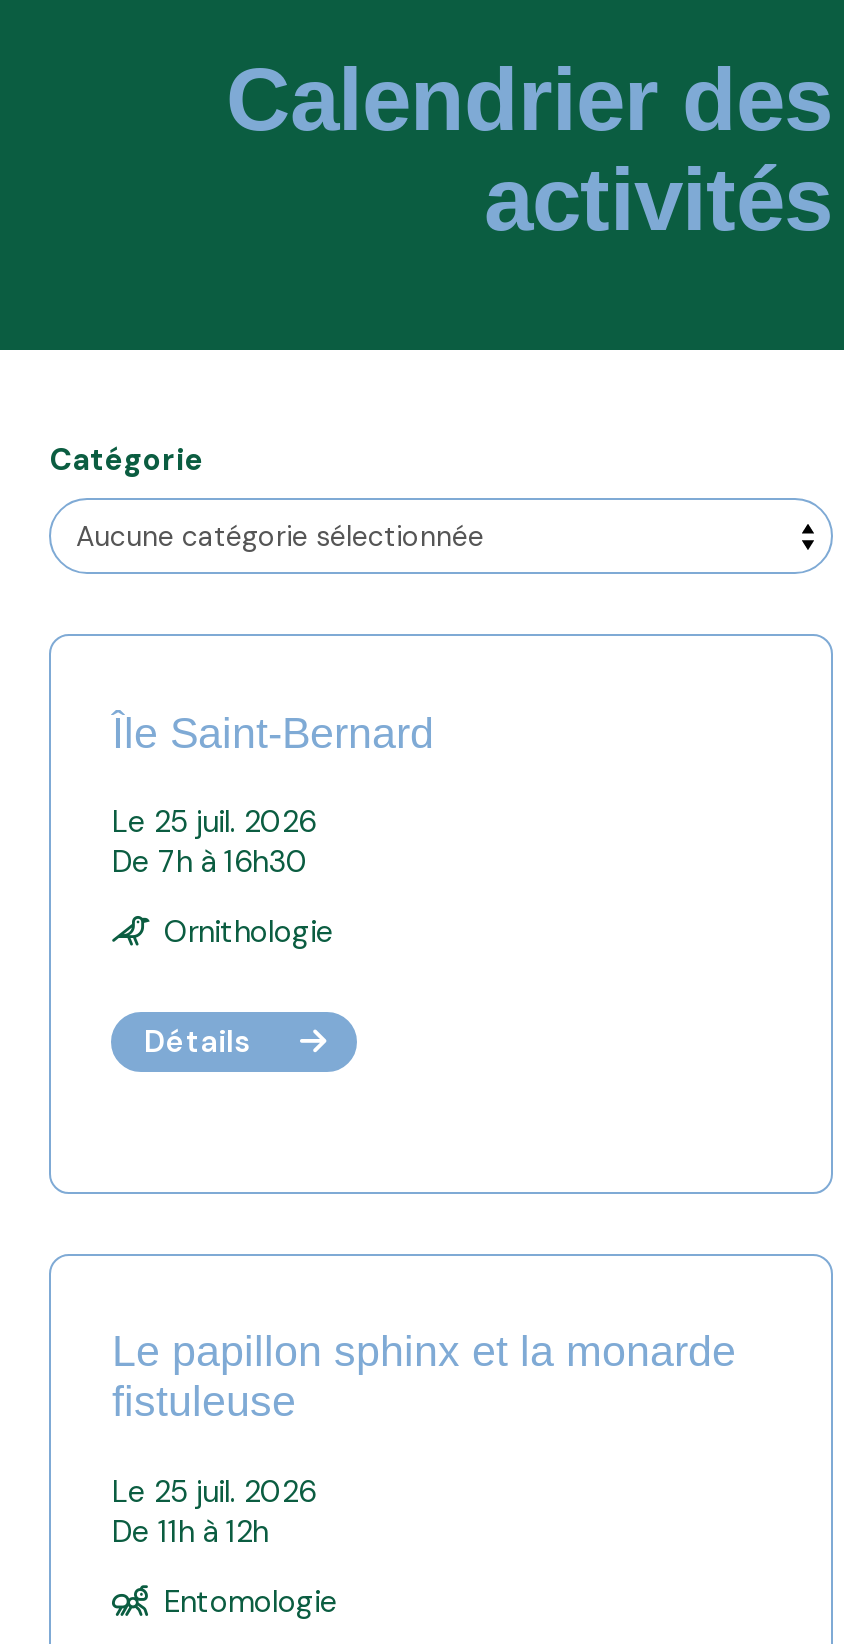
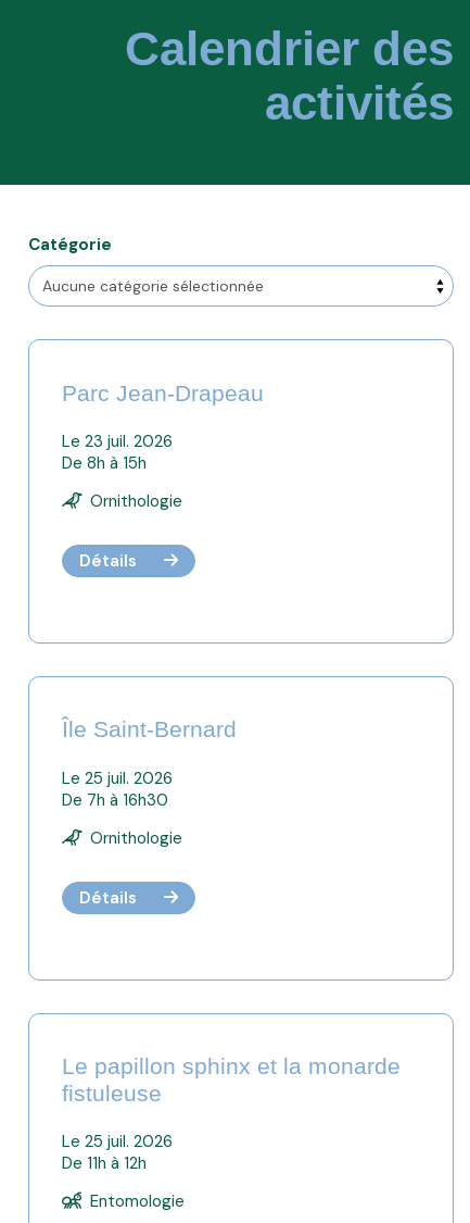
none -> [62,380,264,572] Parc Jean-Drapeau | Le 23 juil. 2026 | De 8h à 15h | Ornithologie | Détails

